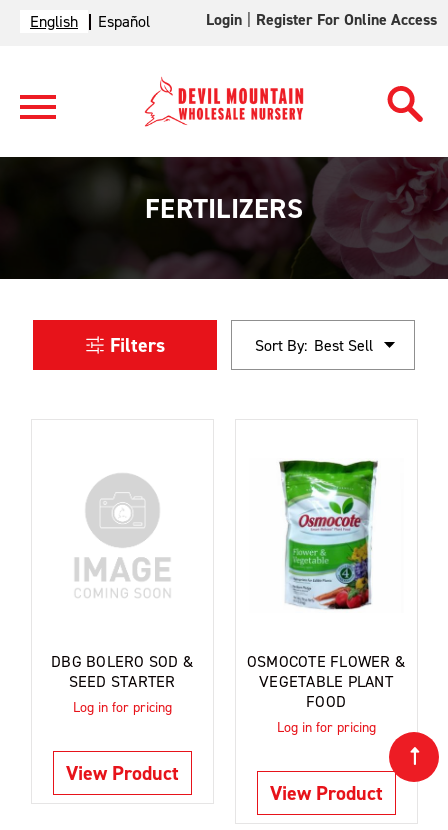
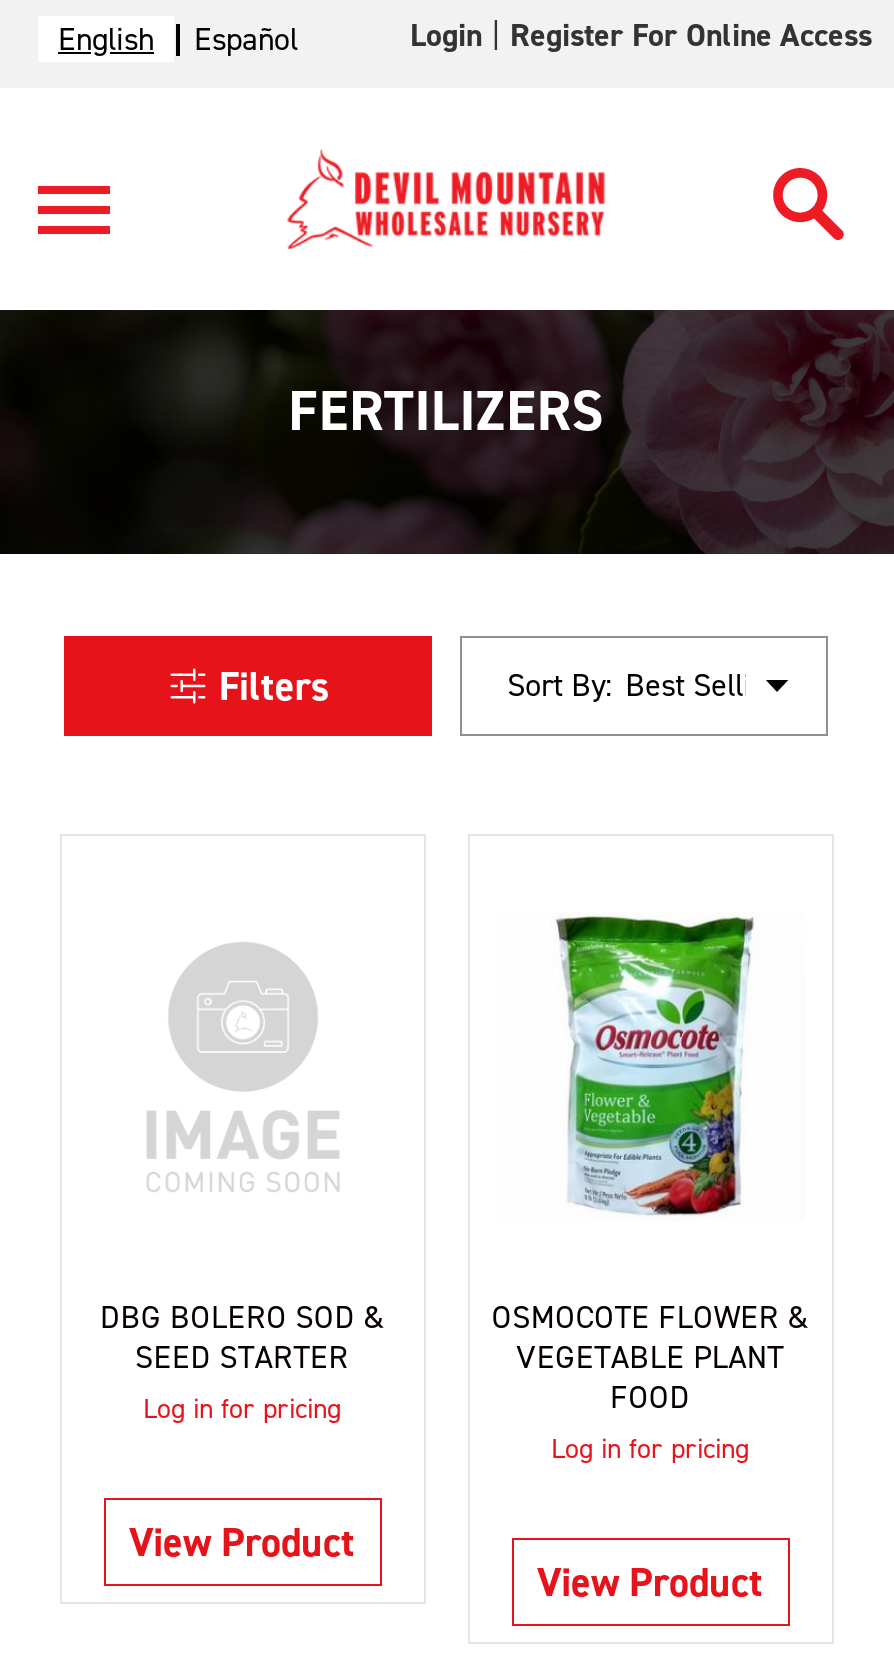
[388,731,440,783] [image] -> none

